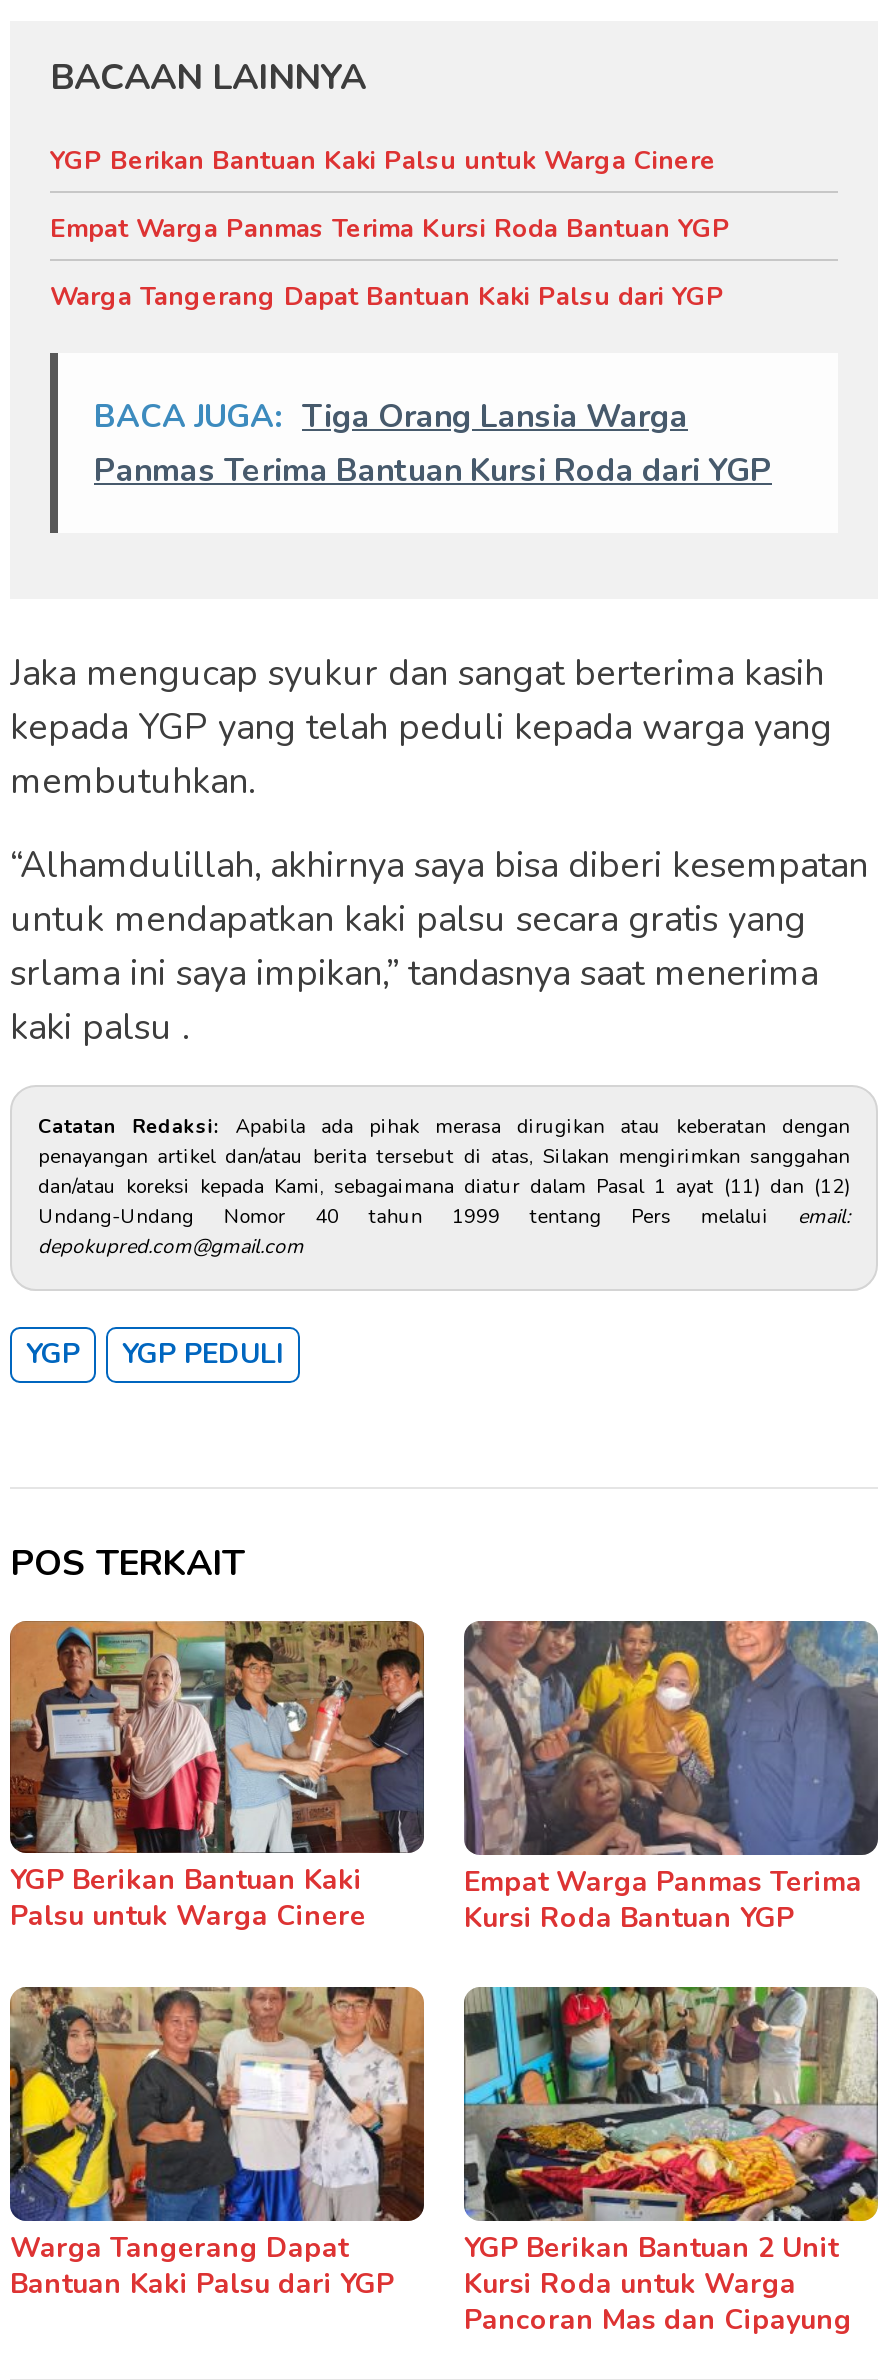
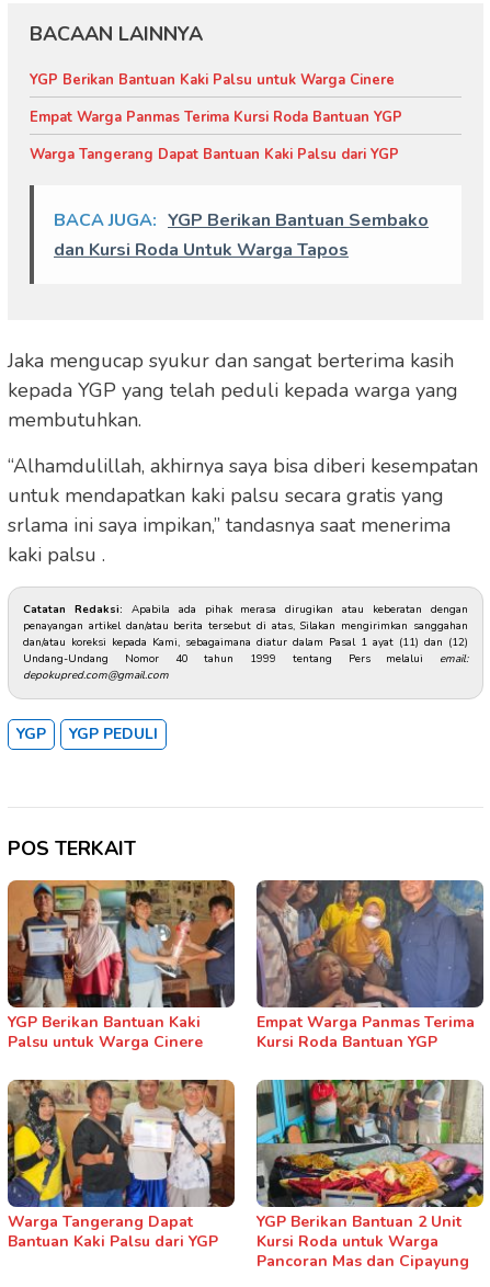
[94,394,772,492] BACA JUGA: Tiga Orang Lansia Warga | Panmas Terima Bantuan Kursi Roda dari YGP -> [54,208,429,262] BACA JUGA: YGP Berikan Bantuan Sembako | dan Kursi Roda Untuk Warga Tapos

